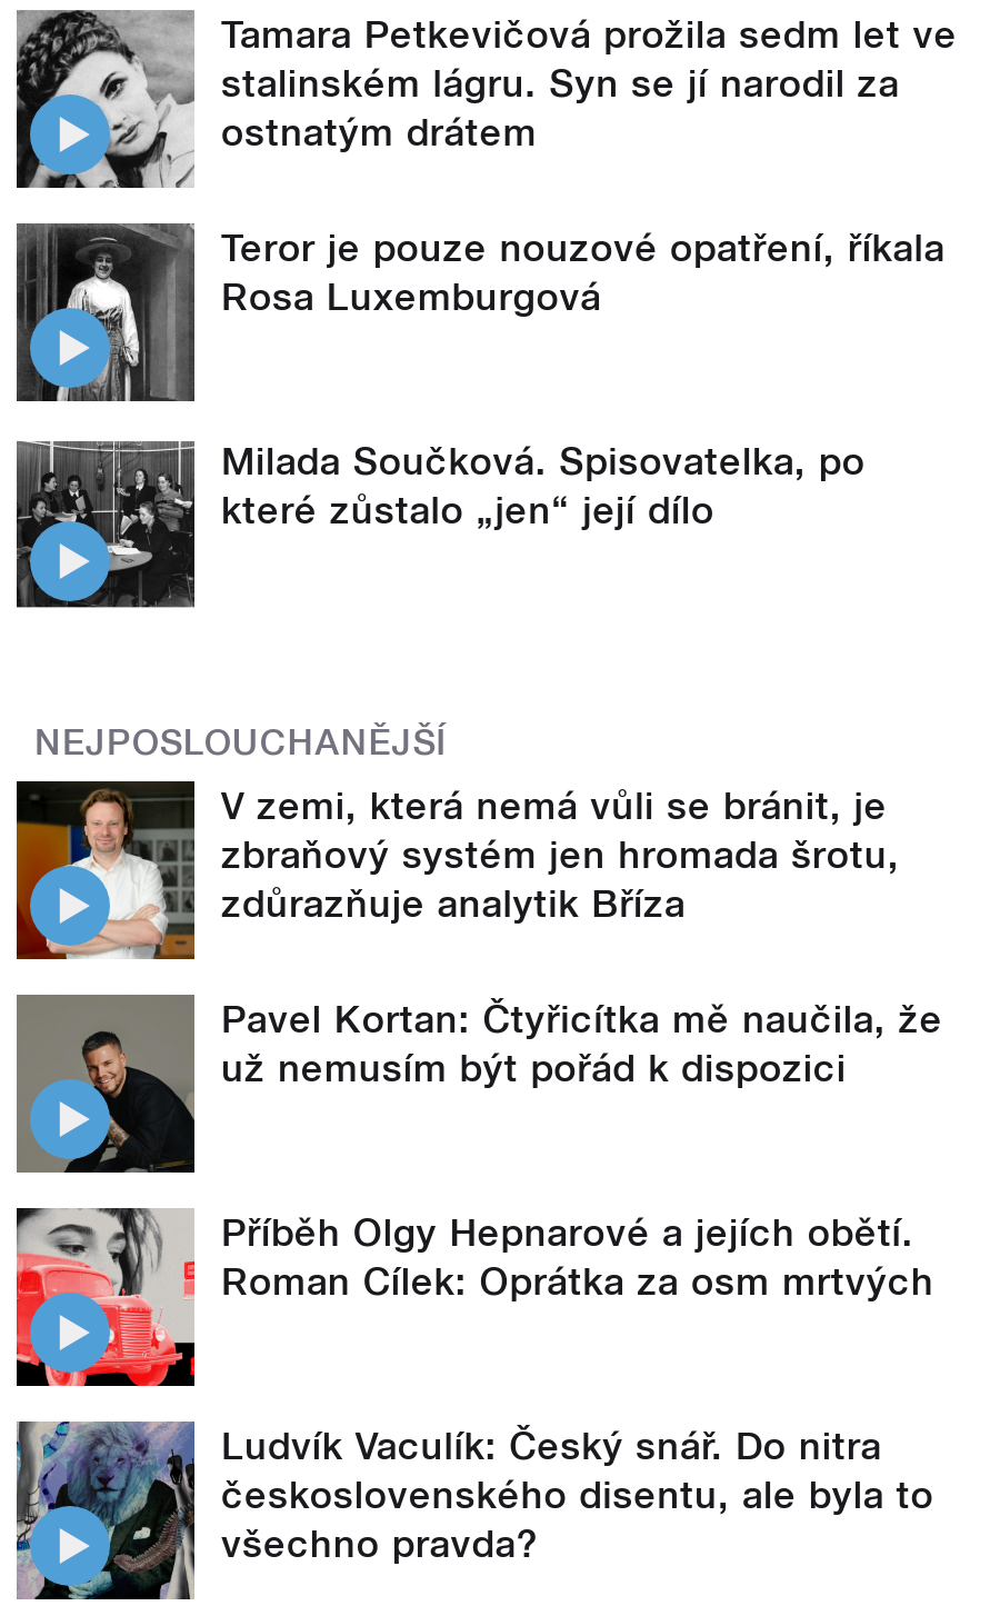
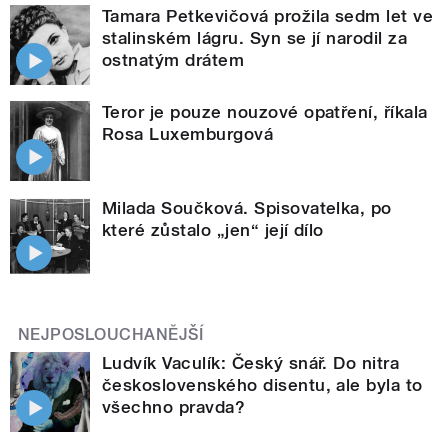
[14,779,943,1090] [image] | V zemi, která nemá vůli se bránit, je | zbraňový systém jen hromada šrotu, | zdůrazňuje analytik Bříza | Pavel Kortan: Čtyřicítka mě naučila, že | už nemusím být pořád k dispozici -> none
[14,992,934,1303] [image] | Příběh Olgy Hepnarové a jejích obětí. | Roman Cílek: Oprátka za osm mrtvých -> none
[14,1206,197,1388] [image] -> none

